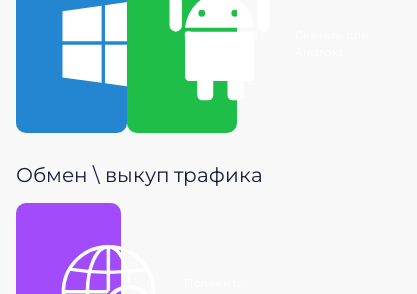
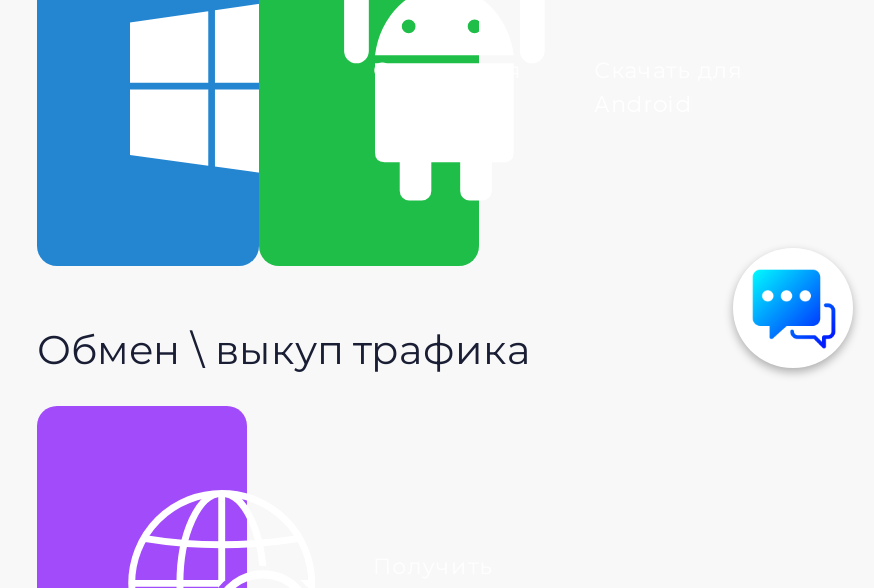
none -> [739,268,847,374] [image]

